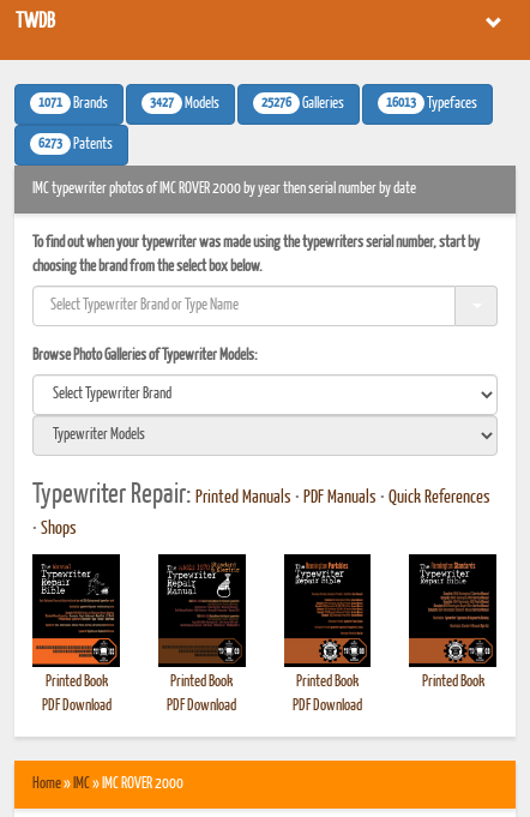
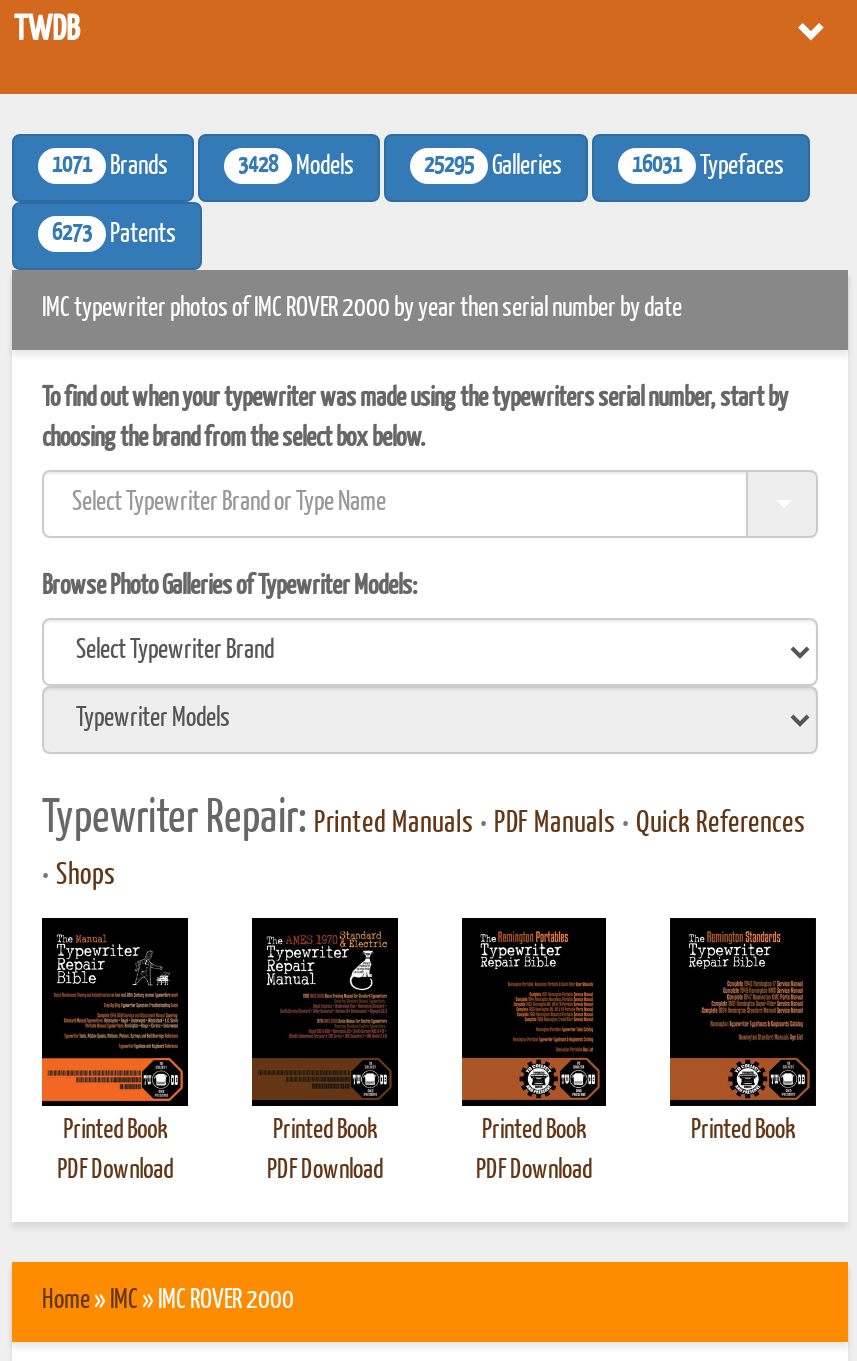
[150,95,219,112] 3427 Models -> [238,153,354,180] 3428 Models
[261,95,344,112] 25276 Galleries -> [424,153,562,180] 25295 Galleries
[386,95,477,112] 16013 Typefaces -> [632,153,784,180] 16031 Typefaces

